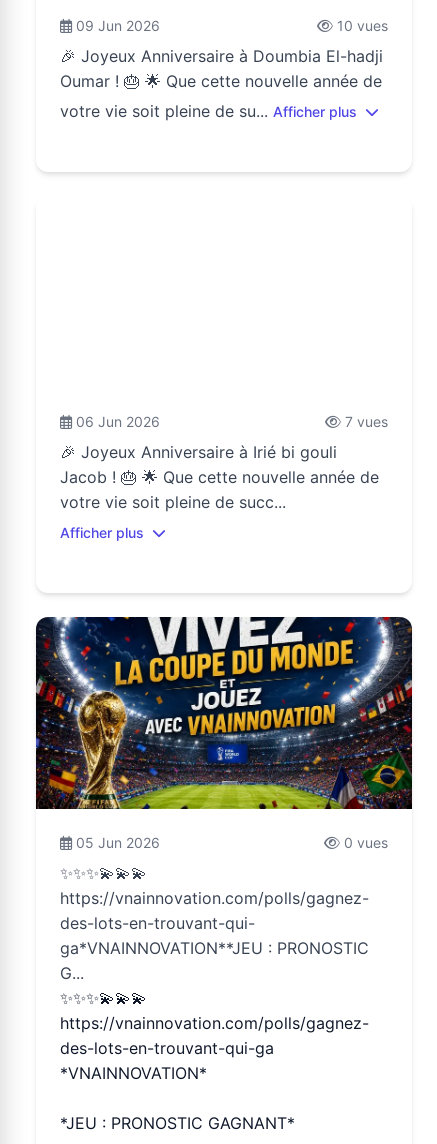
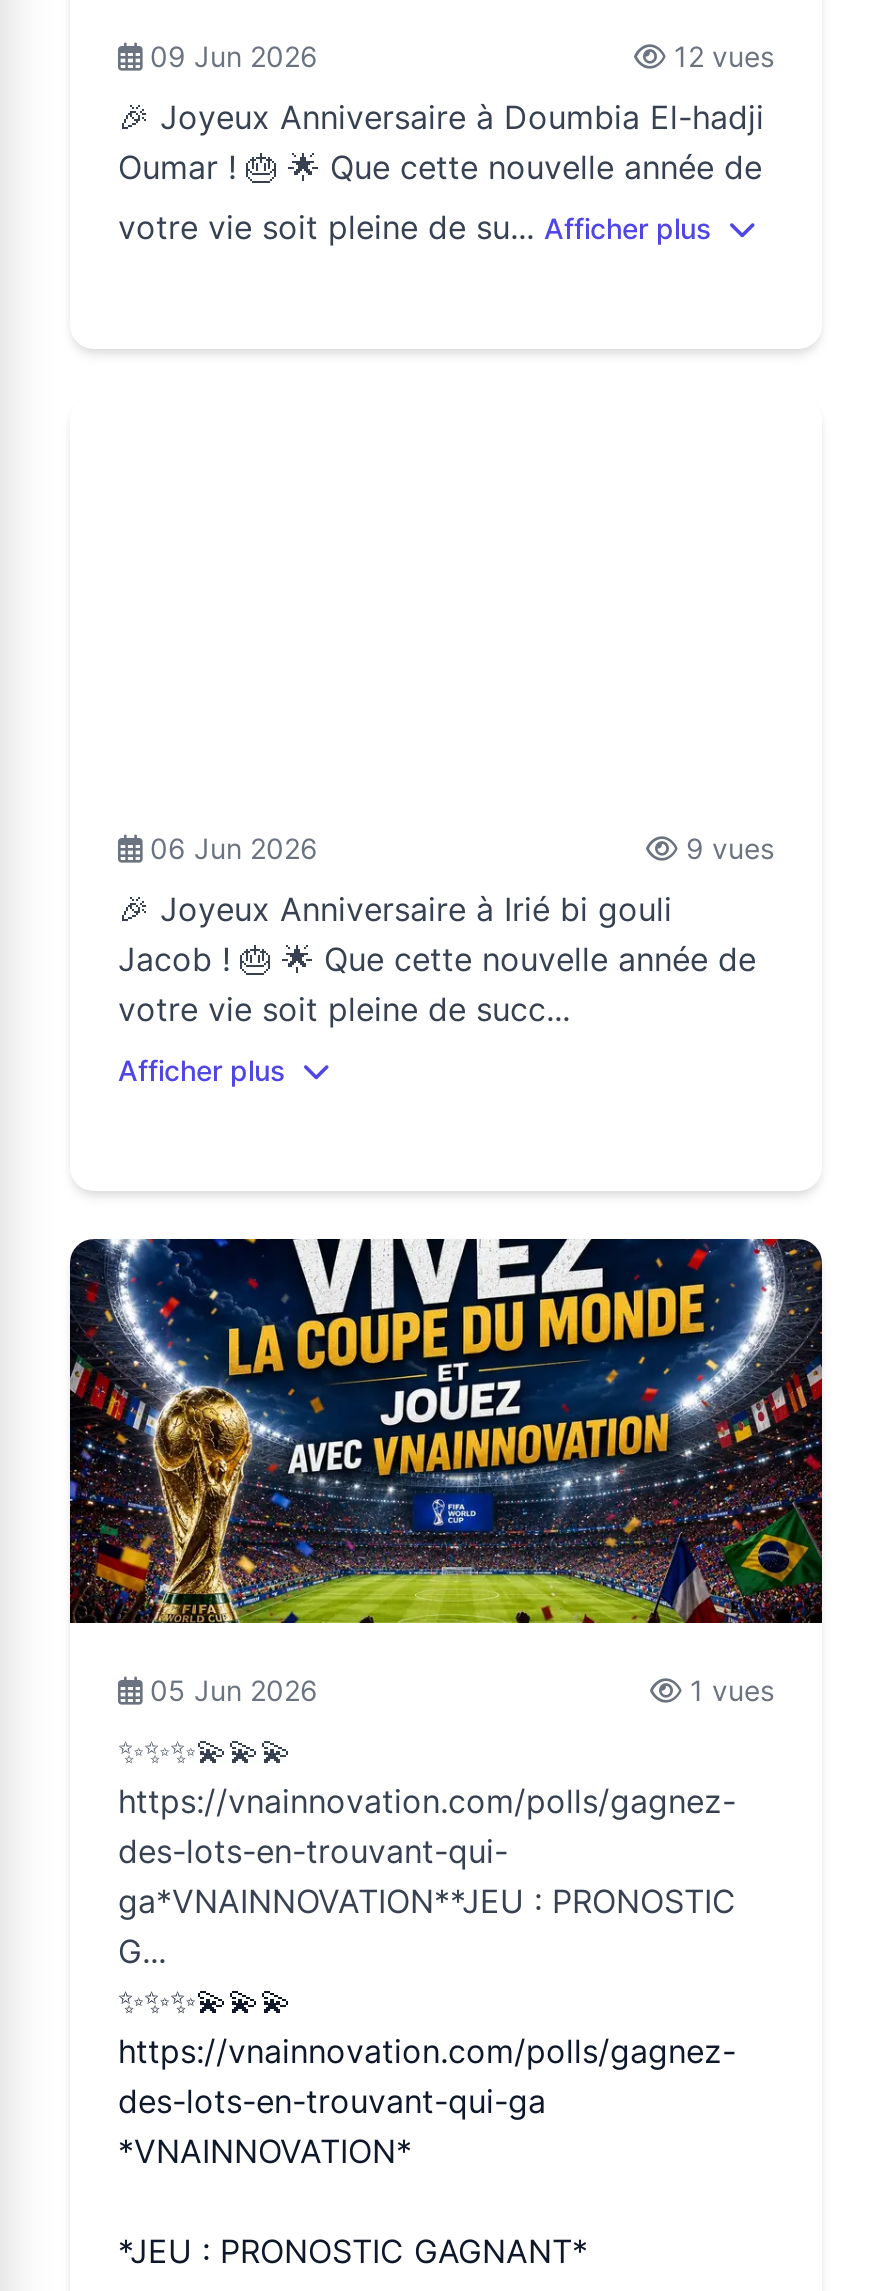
[337,17,388,34] 10 vues -> [674,39,774,73] 12 vues
[345,413,388,430] 7 vues -> [686,831,774,865] 9 vues
[344,834,388,851] 0 vues -> [690,1673,774,1707] 1 vues

